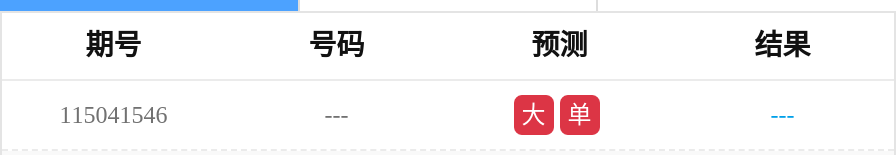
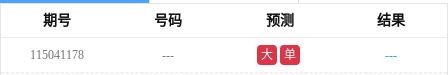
[60,101,168,129] 115041546 -> [30,48,84,62] 115041178

